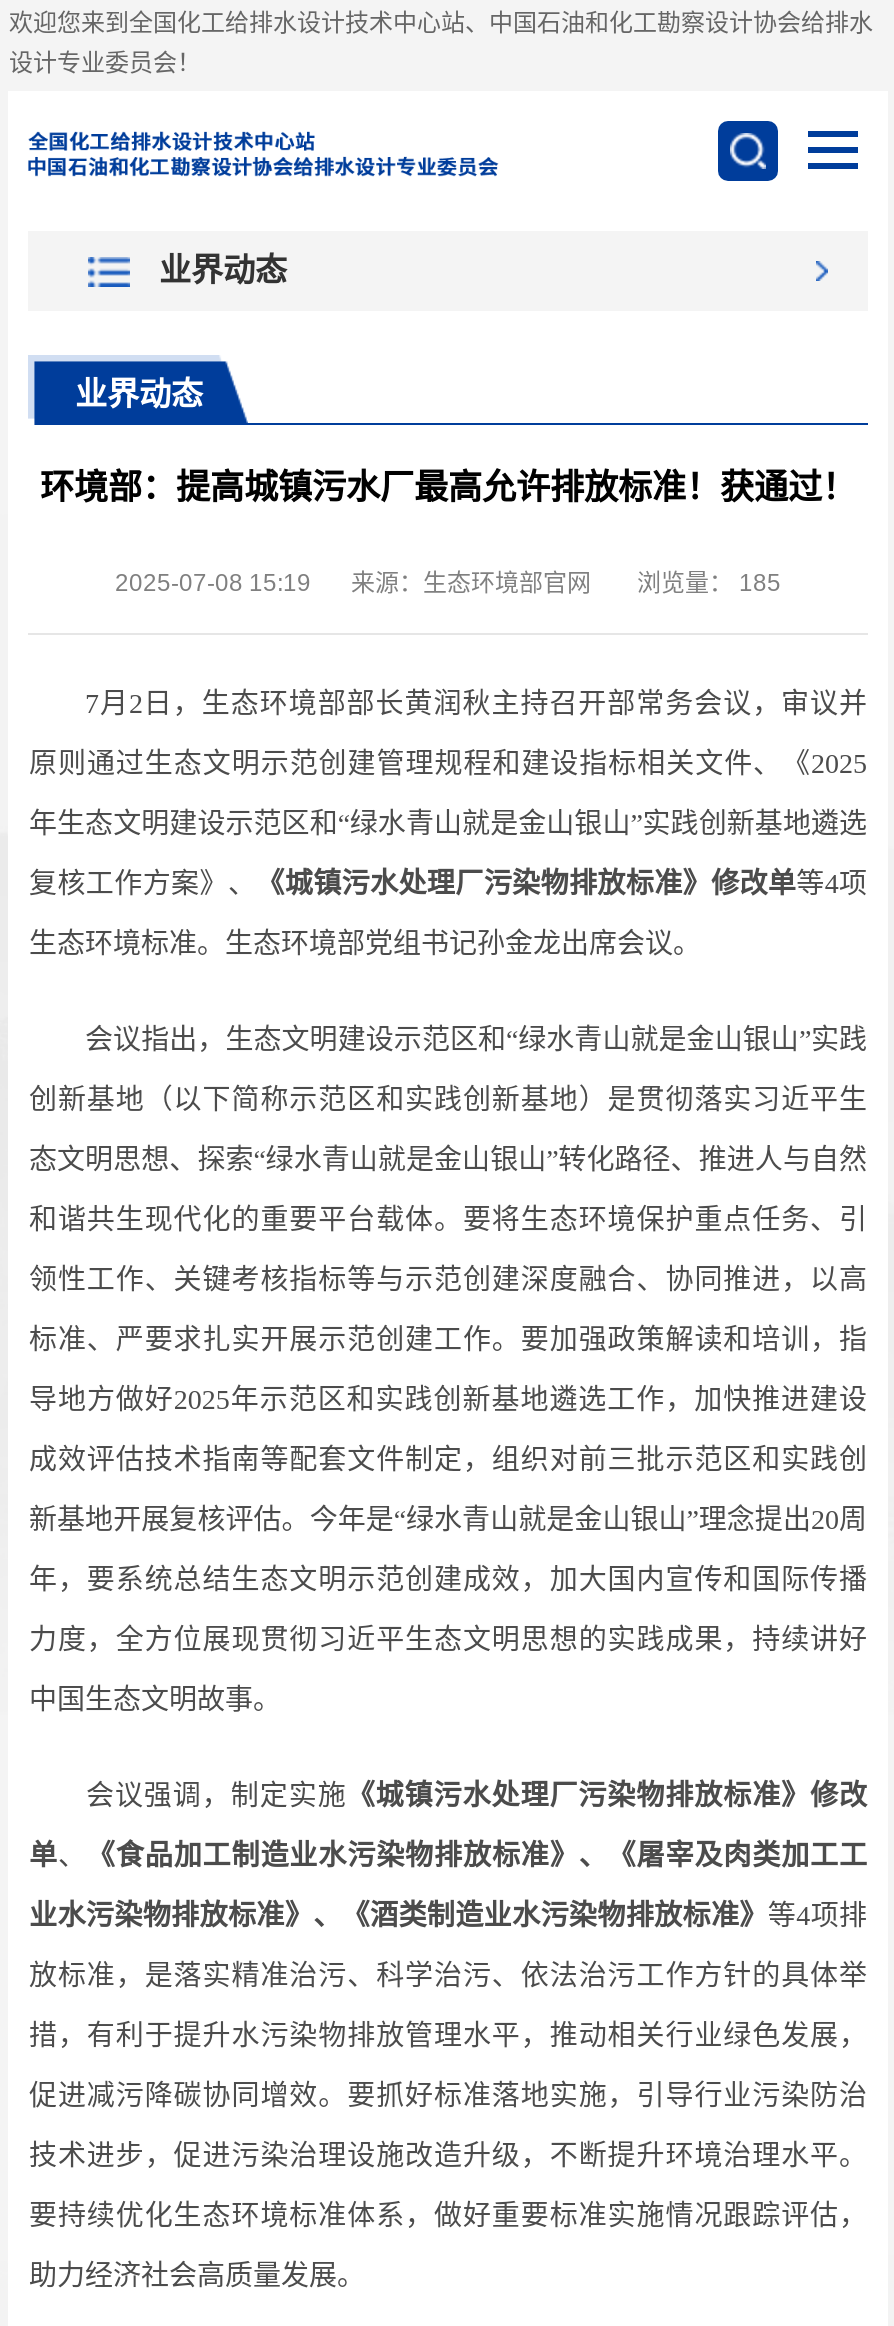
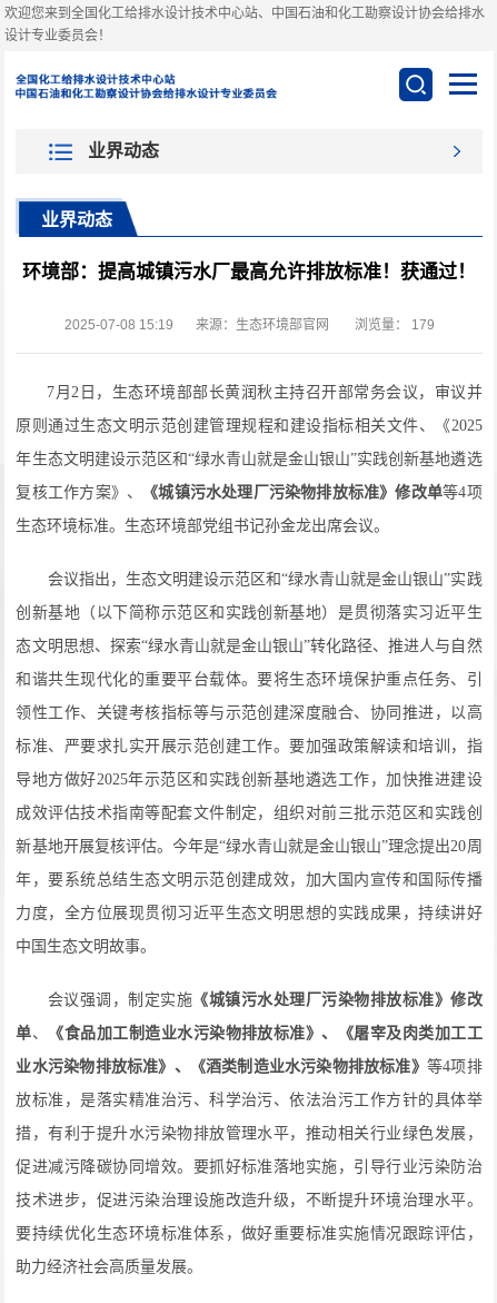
[115,569,781,597] 2025-07-08 15:19 来源：生态环境部官网 浏览量：185 -> [64,317,434,333] 2025-07-08 15:19 来源：生态环境部官网 浏览量：179

